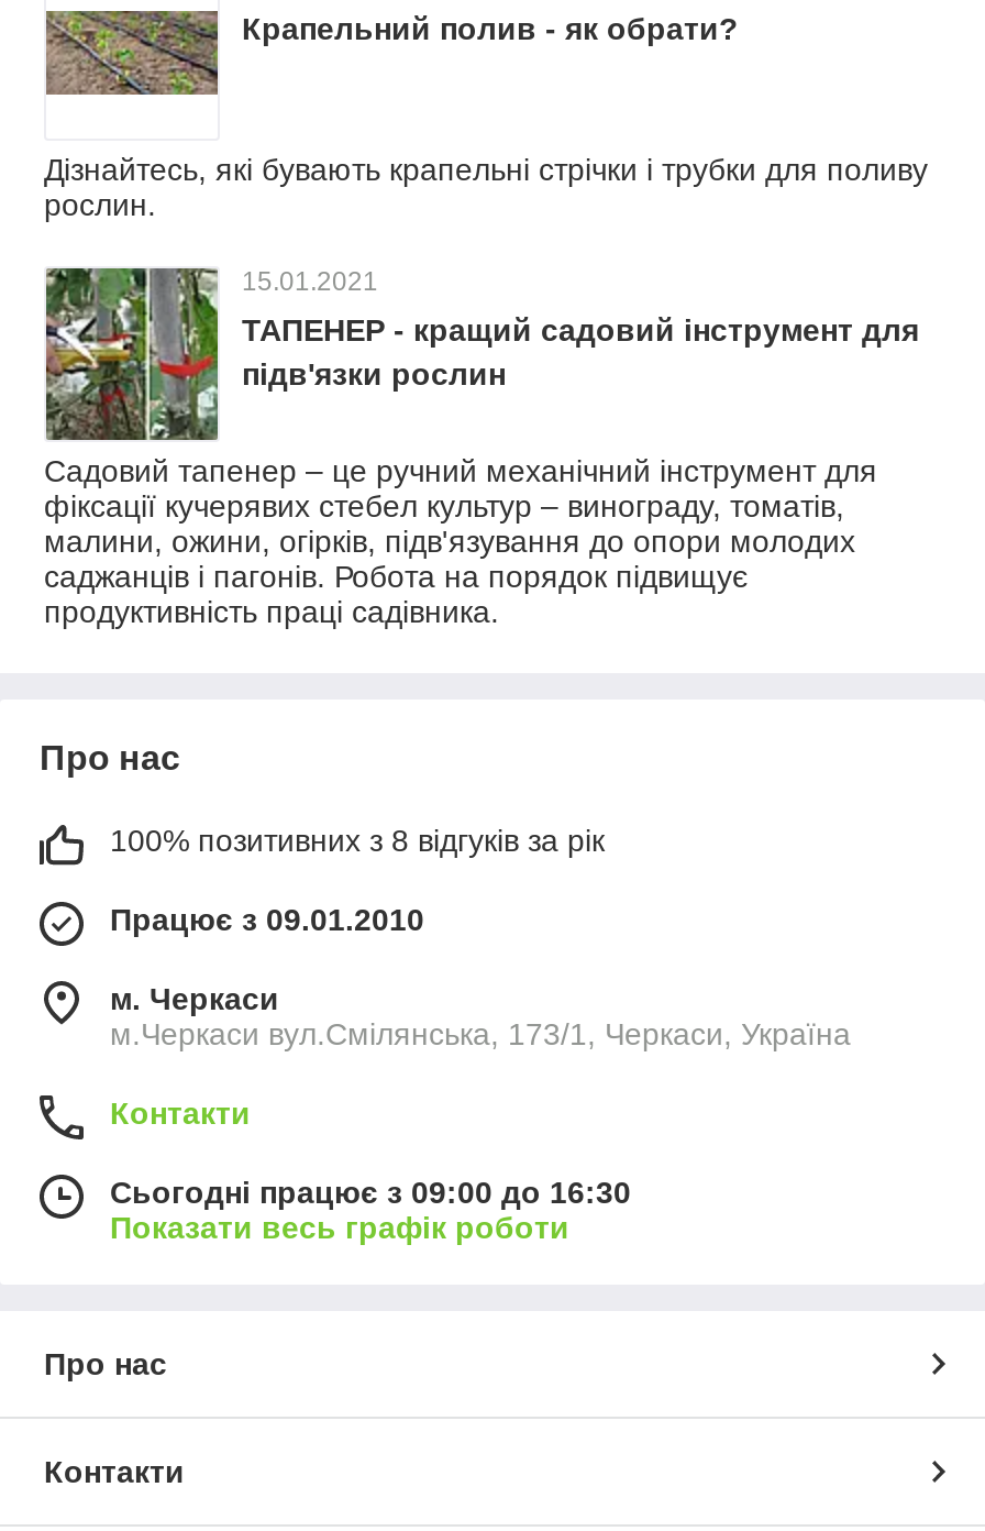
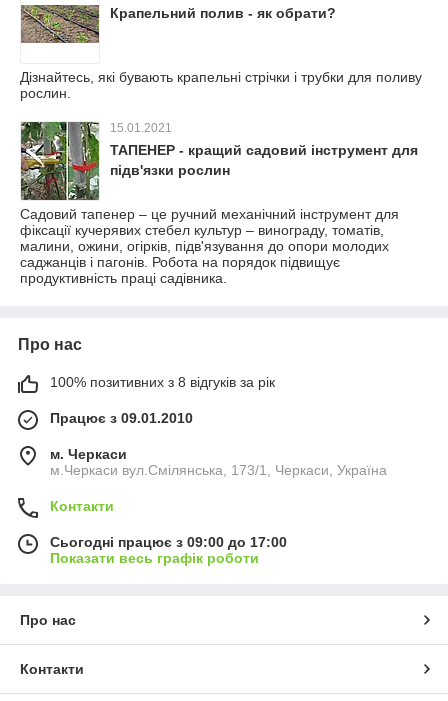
[110,1175,631,1210] Сьогодні працює з 09:00 до 16:30 -> [50,534,287,550] Сьогодні працює з 09:00 до 17:00

